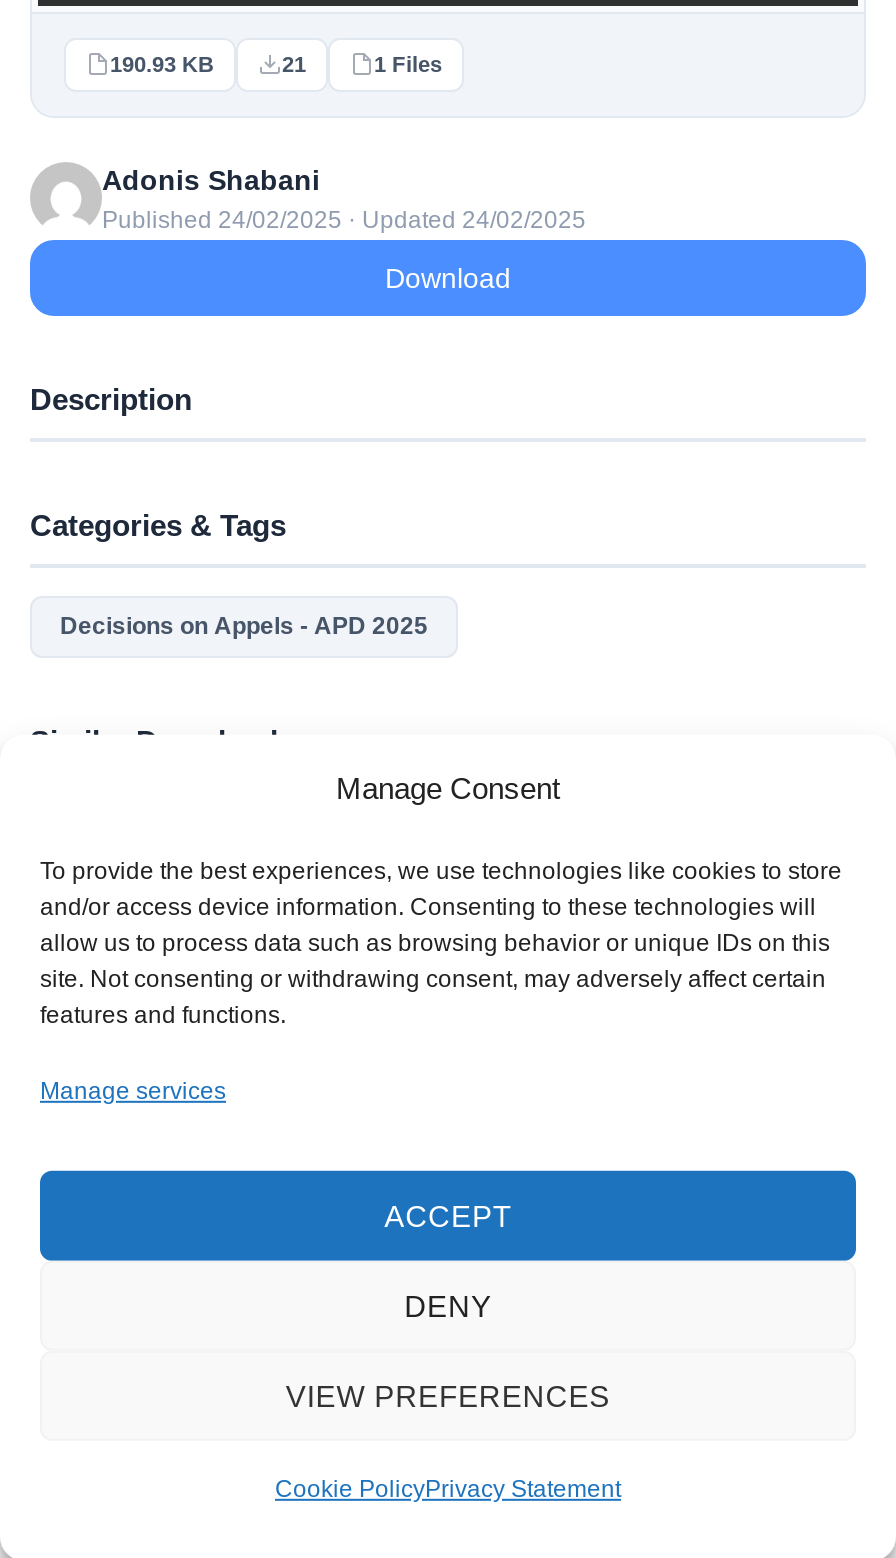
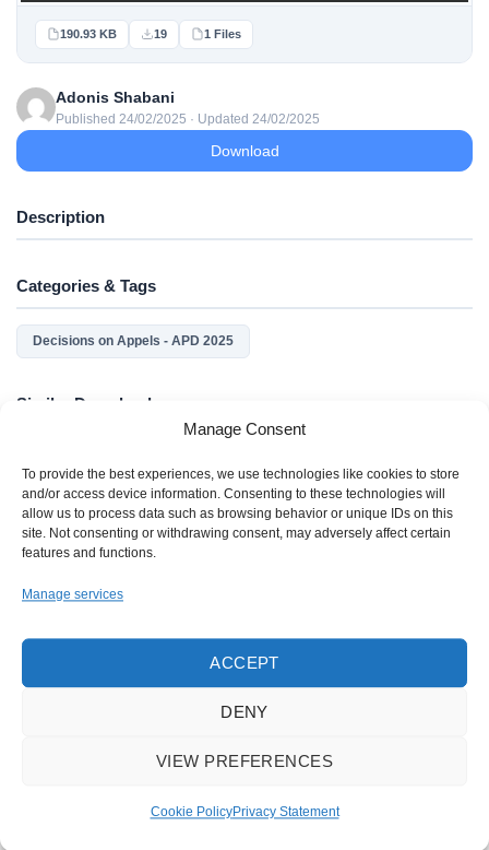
[282,51,306,75] 21 -> [154,27,167,40] 19

